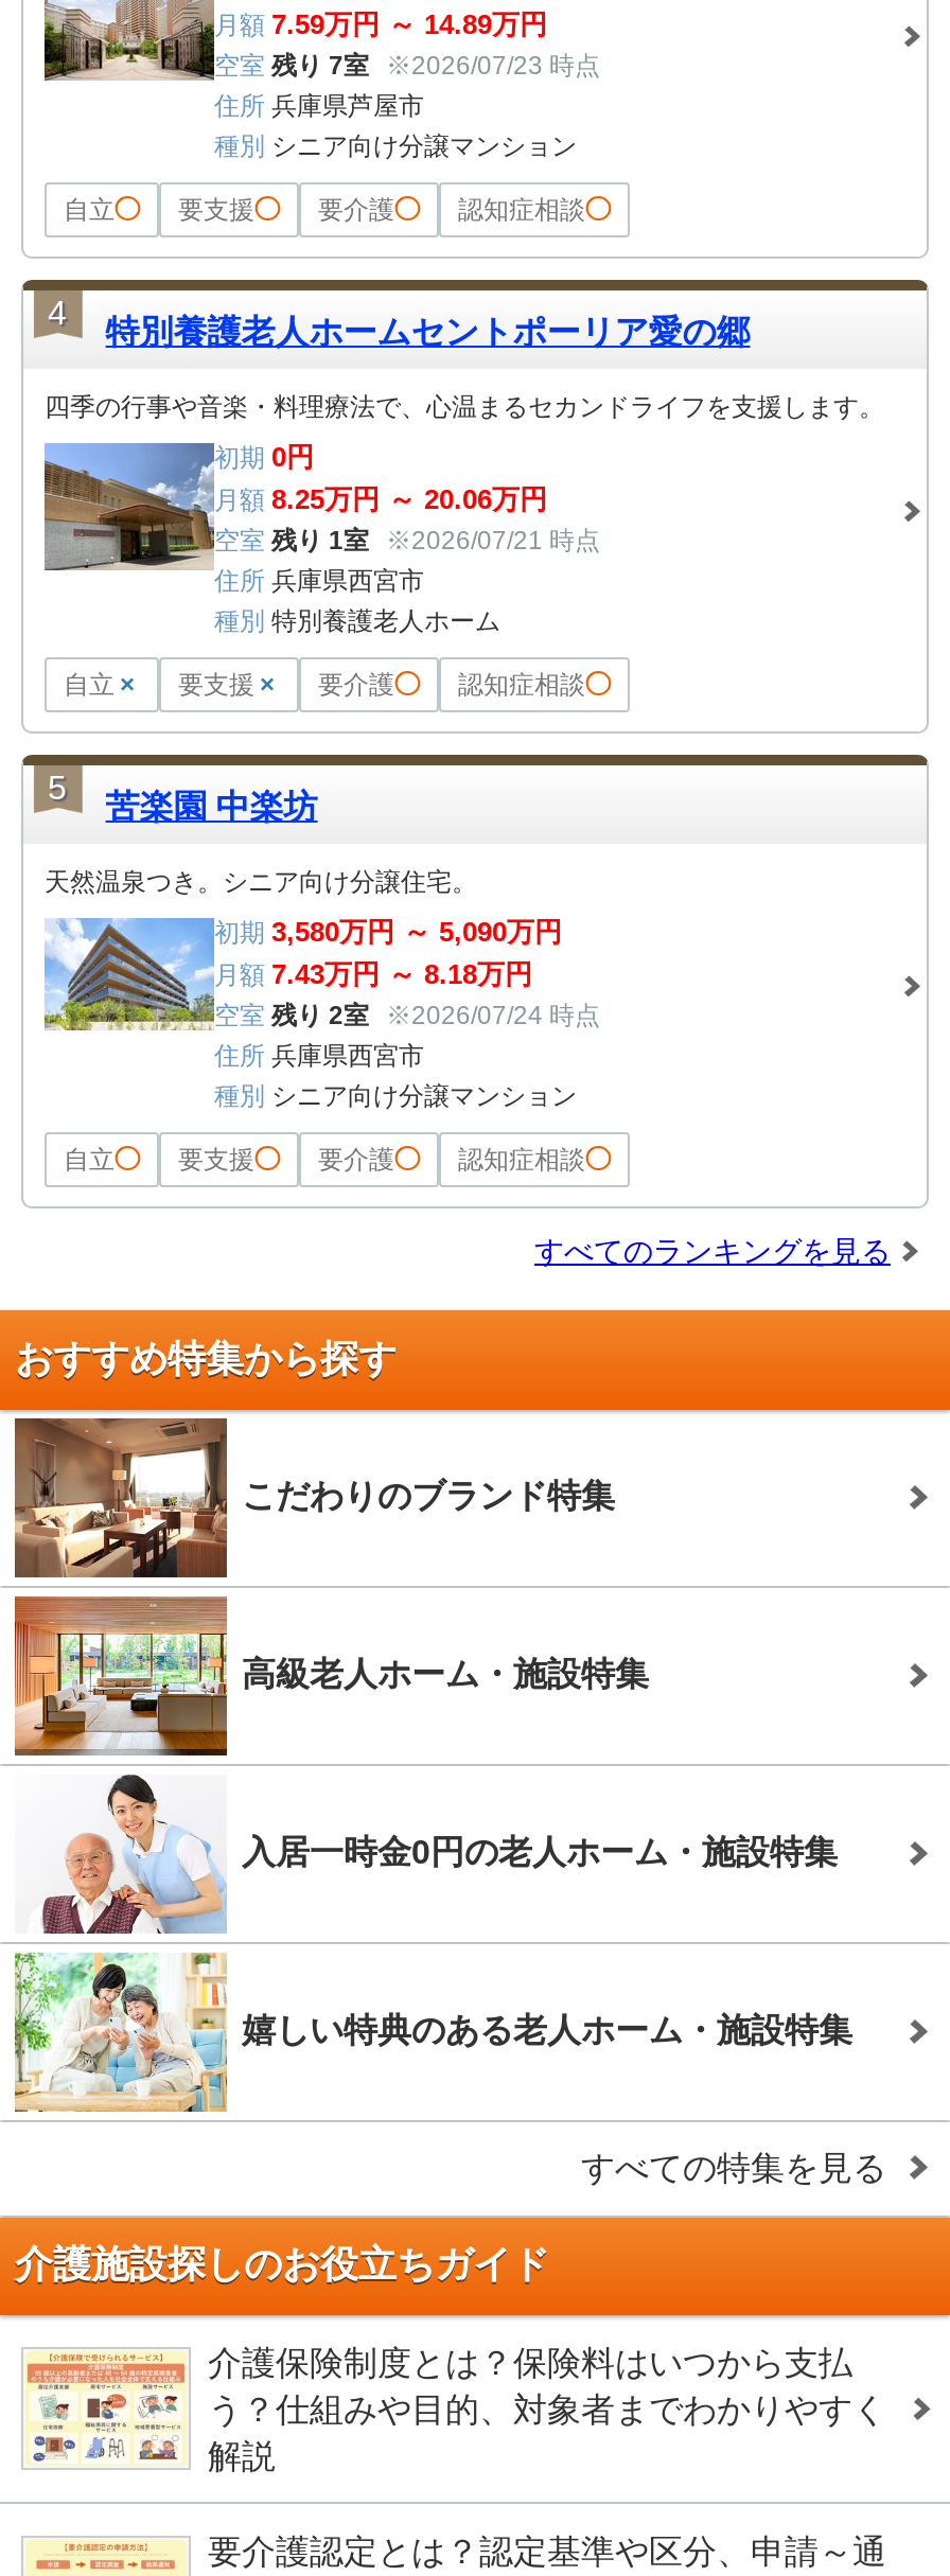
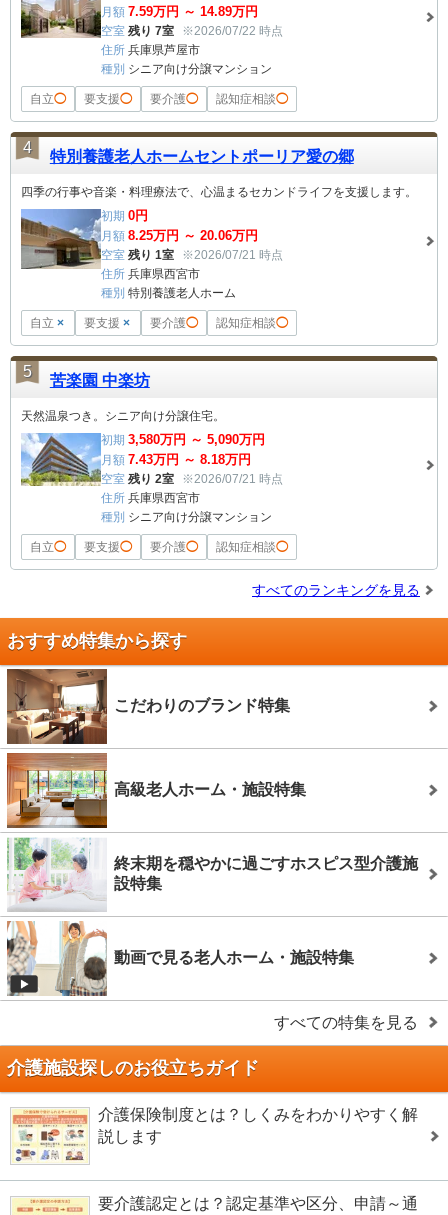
[214,50,600,80] 空室 残り 7室 ※2026/07/23 時点 -> [101,24,283,38] 空室 残り 7室 ※2026/07/22 時点
[214,1000,600,1030] 空室 残り 2室 ※2026/07/24 時点 -> [101,472,283,486] 空室 残り 2室 ※2026/07/21 時点
[15,1772,838,1934] [image] | 入居一時金0円の老人ホーム・施設特集 -> [6,837,418,912] [image] | 終末期を穏やかに過ごすホスピス型介護施 | 設特集
[15,1951,852,2114] [image] | 嬉しい特典のある老人ホーム・施設特集 -> [6,921,354,997] [image] | 動画で見る老人ホーム・施設特集
[208,2344,886,2474] 介護保険制度とは？保険料はいつから支払 | う？仕組みや目的、対象者までわかりやすく | 解説 -> [98,1106,418,1145] 介護保険制度とは？しくみをわかりやすく解 | 説します

